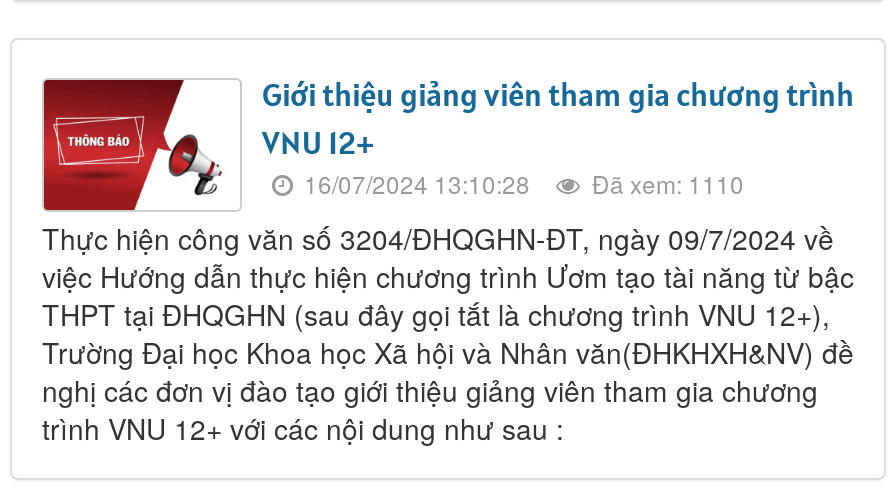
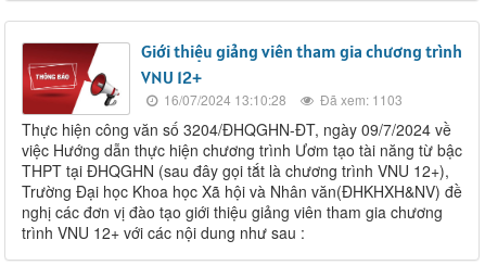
[298,166,744,200] 16/07/2024 13:10:28 Đã xem: 1110 -> [161,90,403,108] 16/07/2024 13:10:28 Đã xem: 1103

